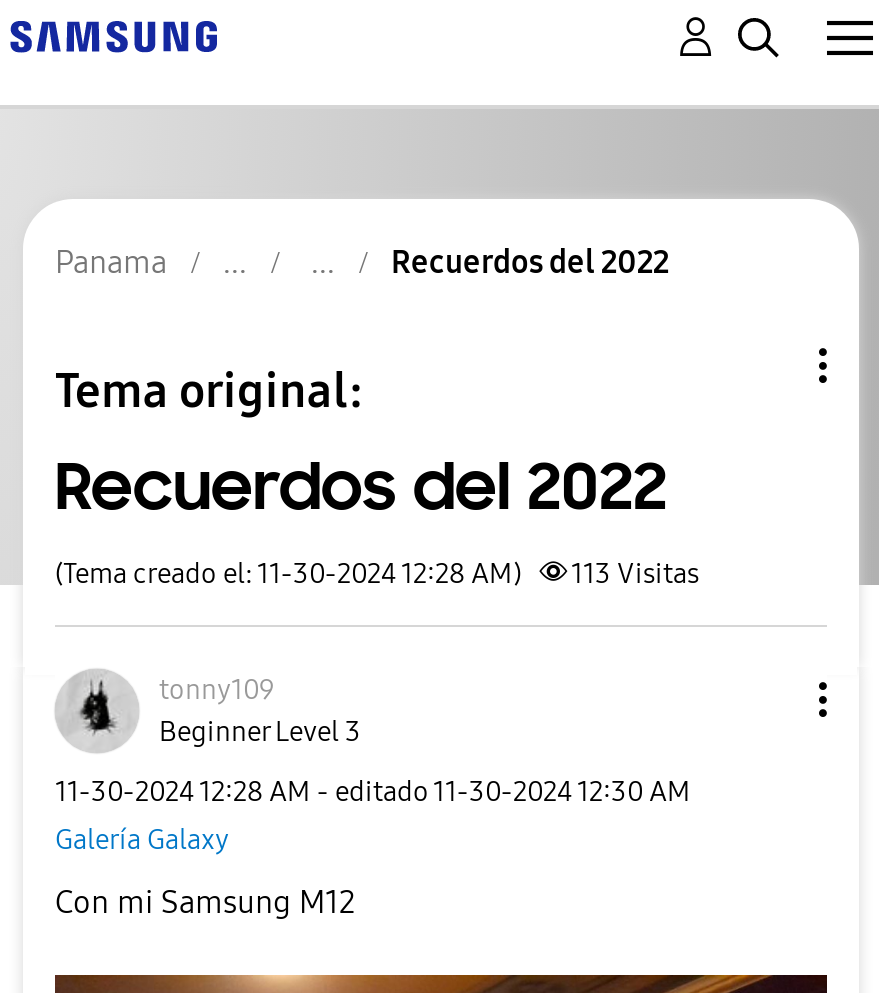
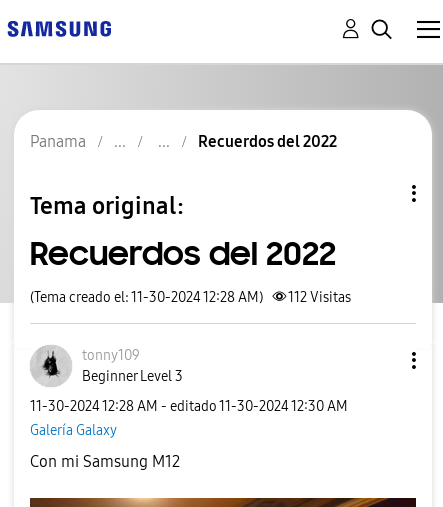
[55,557,699,591] (Tema creado el: 11-30-2024 12:28 AM) 113 Visitas -> [30,289,351,306] (Tema creado el: 11-30-2024 12:28 AM) 112 Visitas

